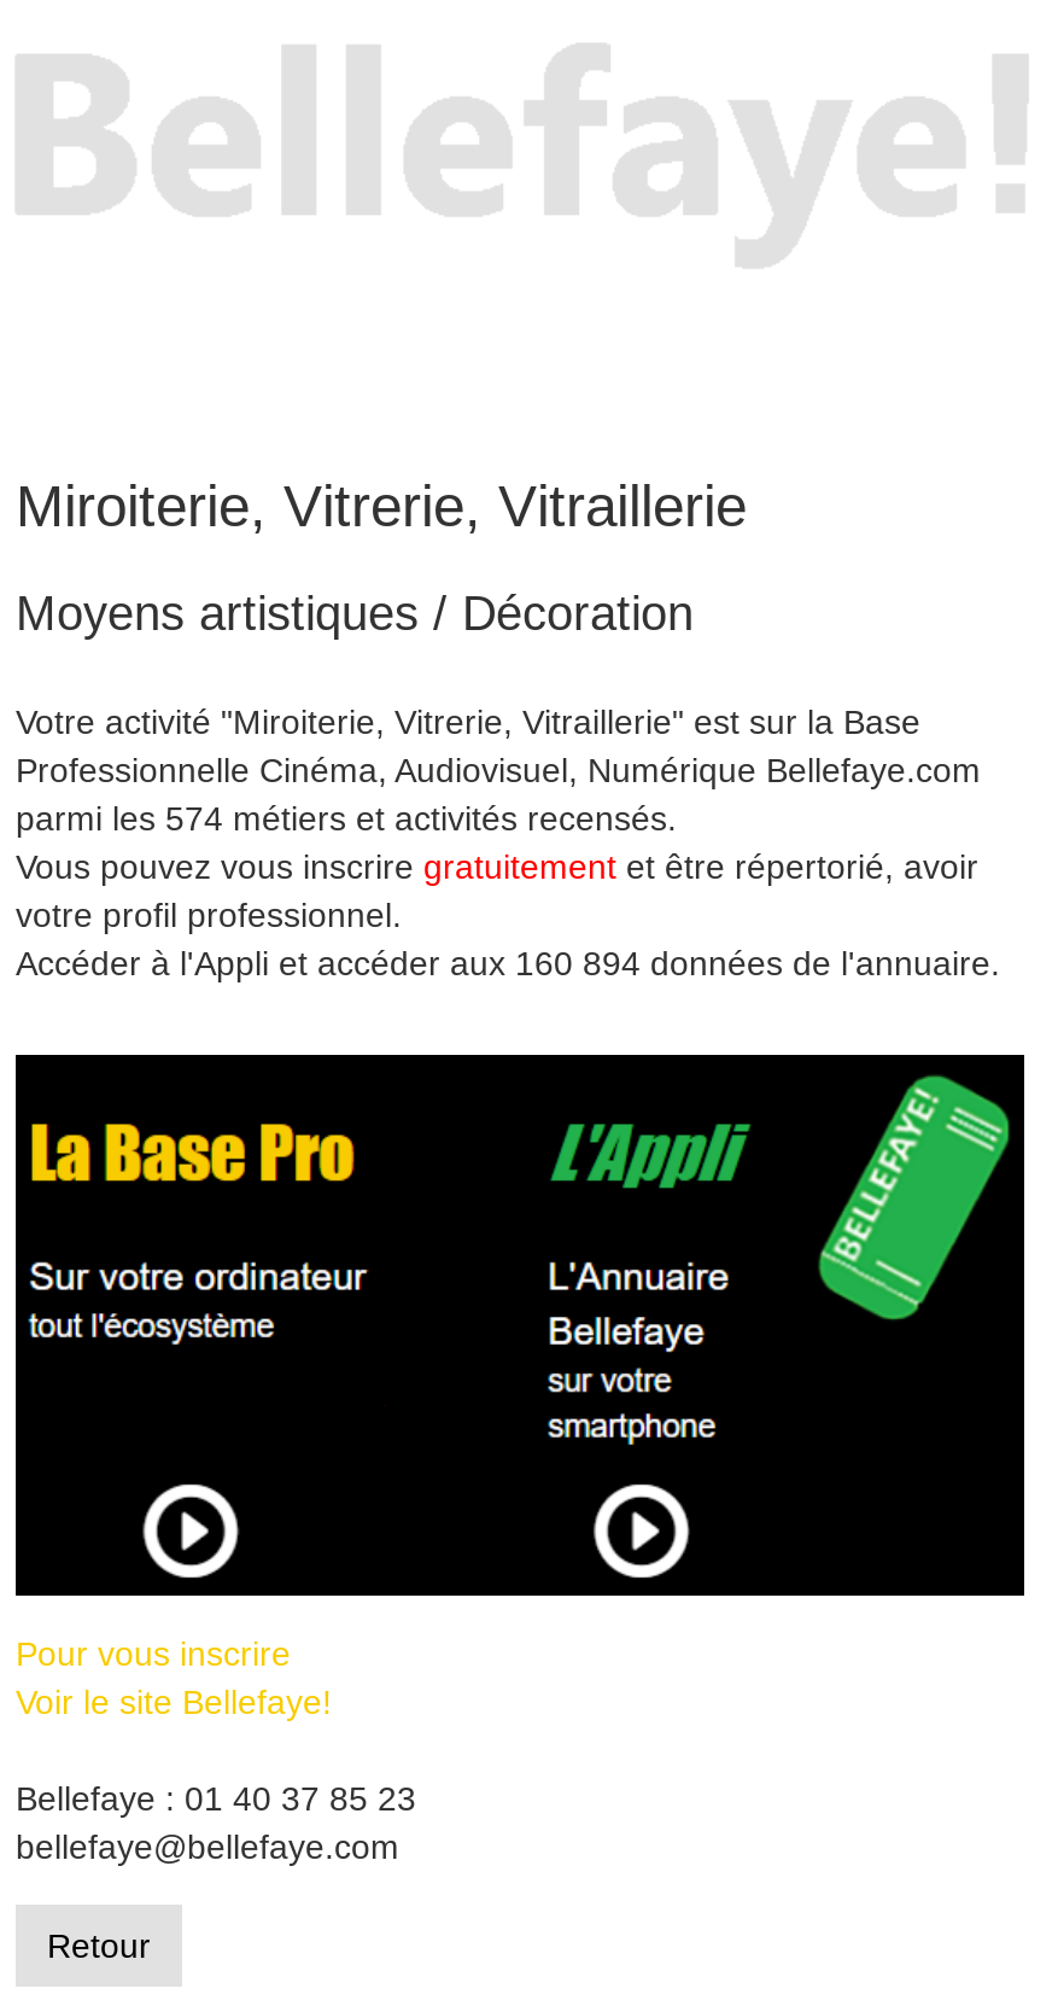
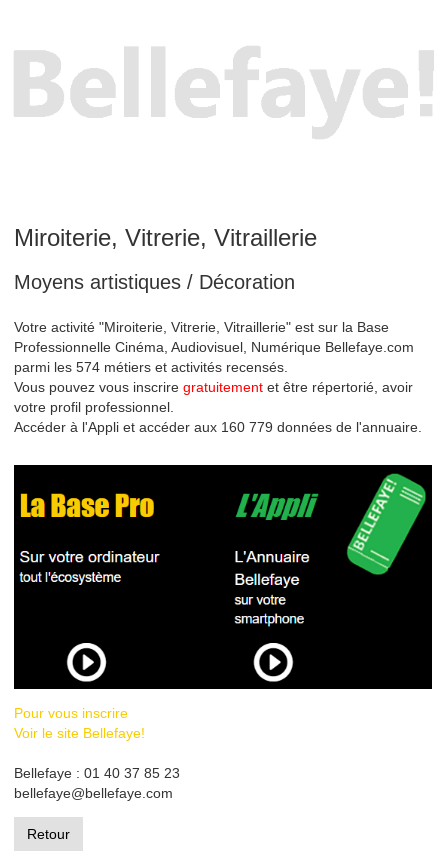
[16,944,1000,982] Accéder à l'Appli et accéder aux 160 894 données de l'annuaire. -> [14,419,422,435] Accéder à l'Appli et accéder aux 160 779 données de l'annuaire.

